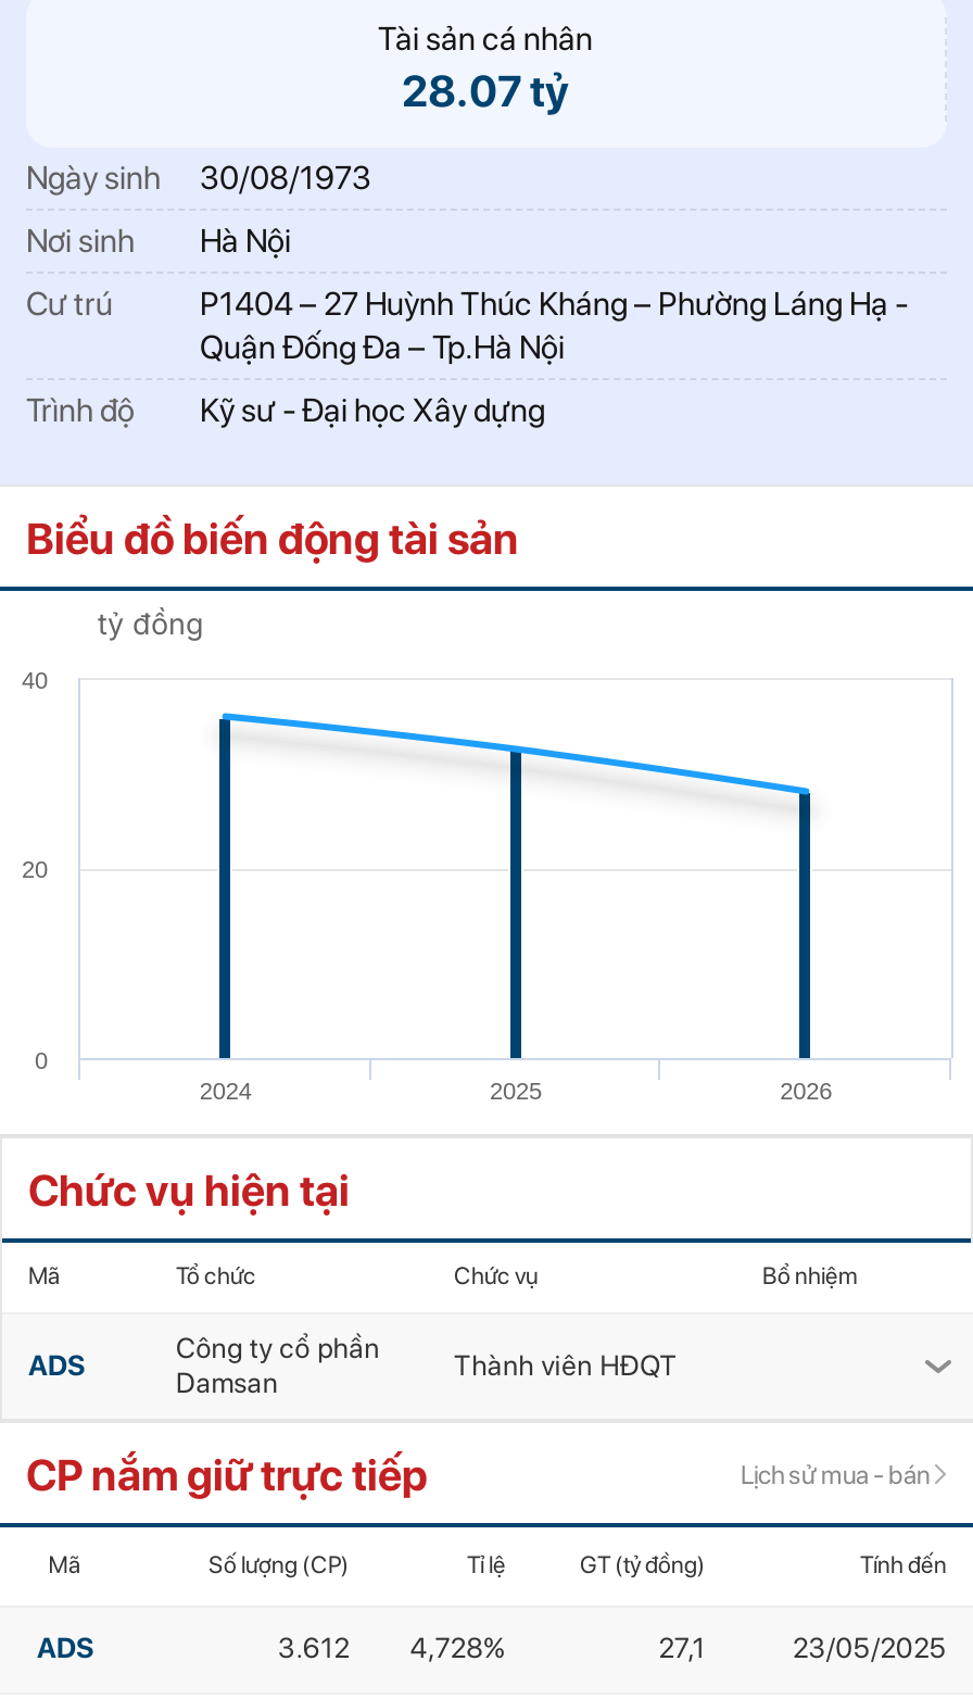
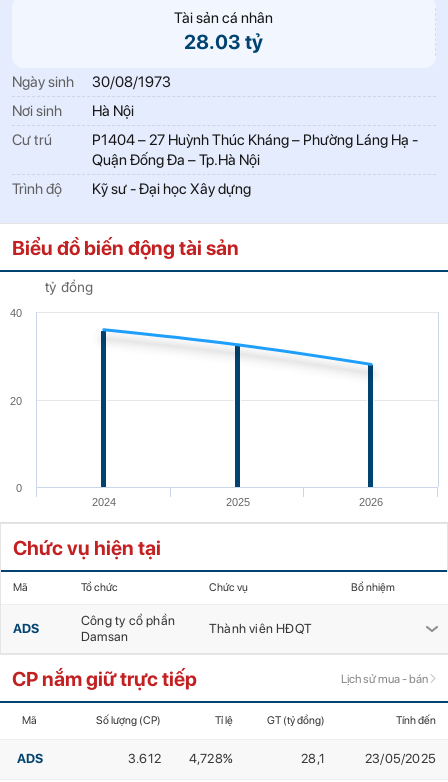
[402,65,569,117] 28.07 tỷ -> [184,30,263,54] 28.03 tỷ
[659,1632,706,1664] 27,1 -> [301,751,325,766] 28,1

